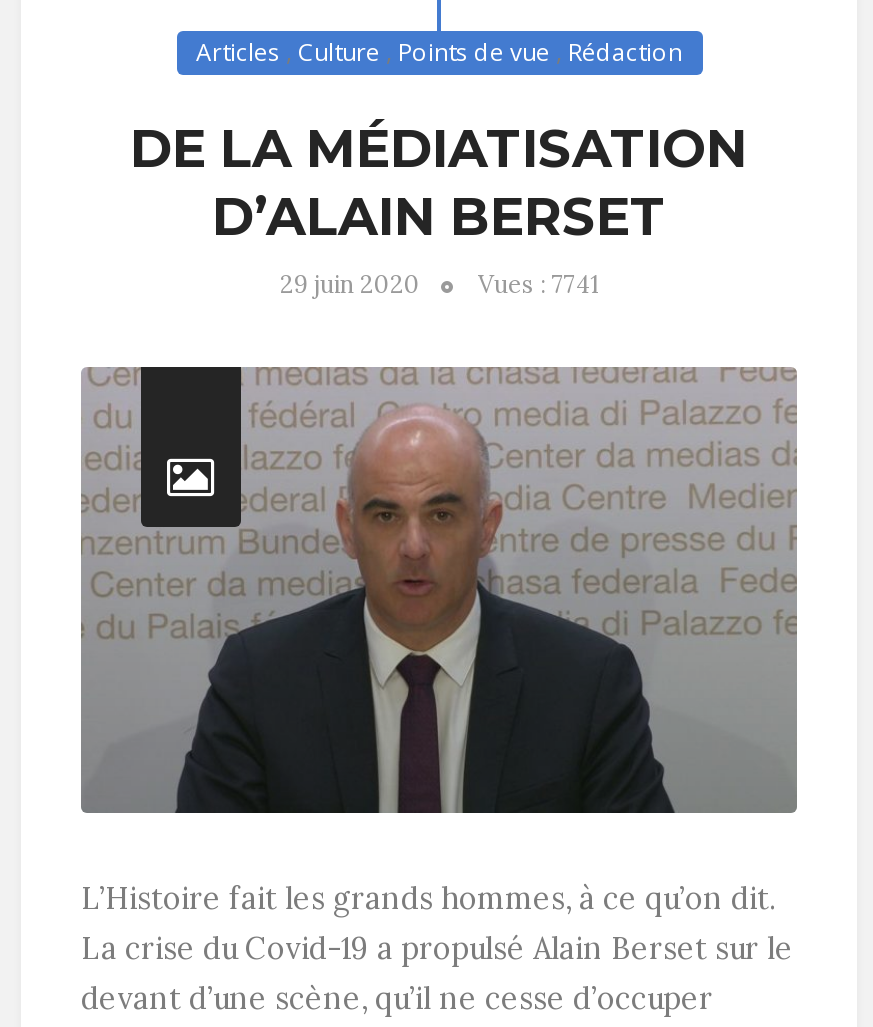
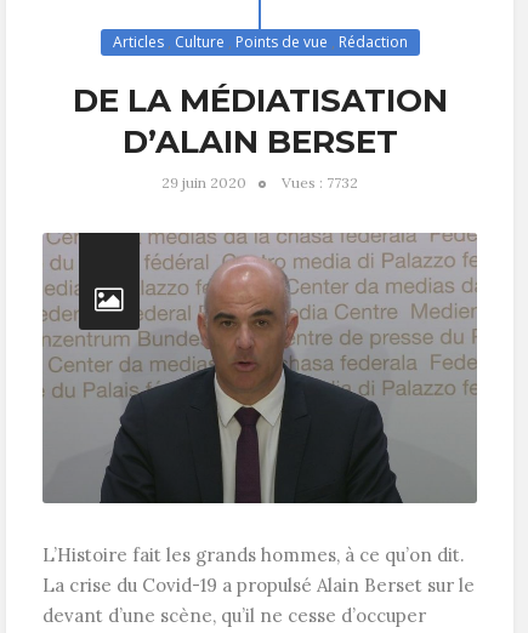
[280,269,598,299] 29 juin 2020 Vues : 7741 -> [161,173,358,192] 29 juin 2020 Vues : 7732

